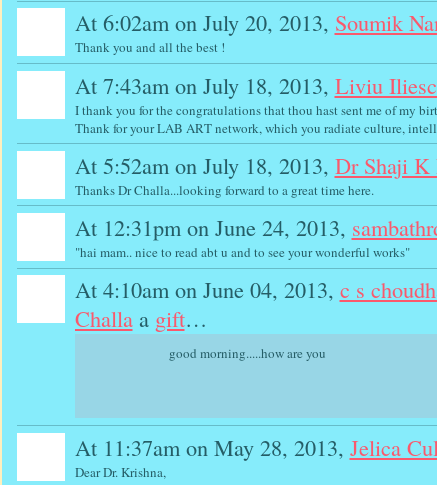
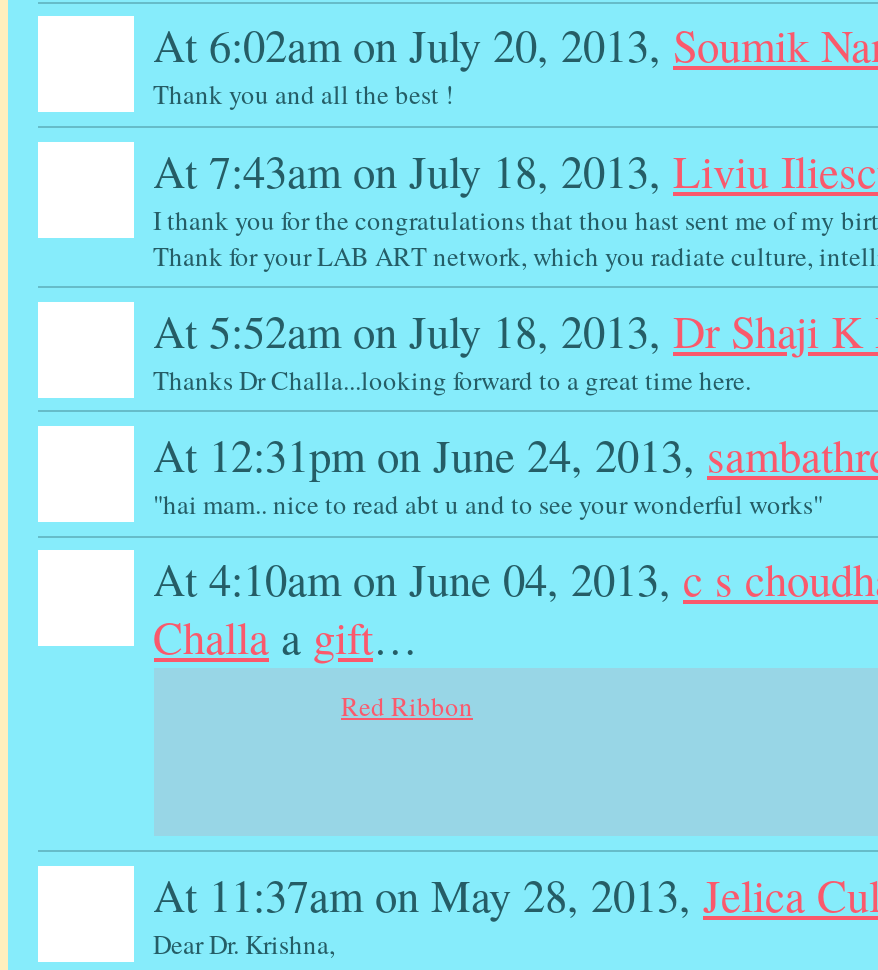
[168,344,325,362] good morning.....how are you -> [341,689,473,725] Red Ribbon

